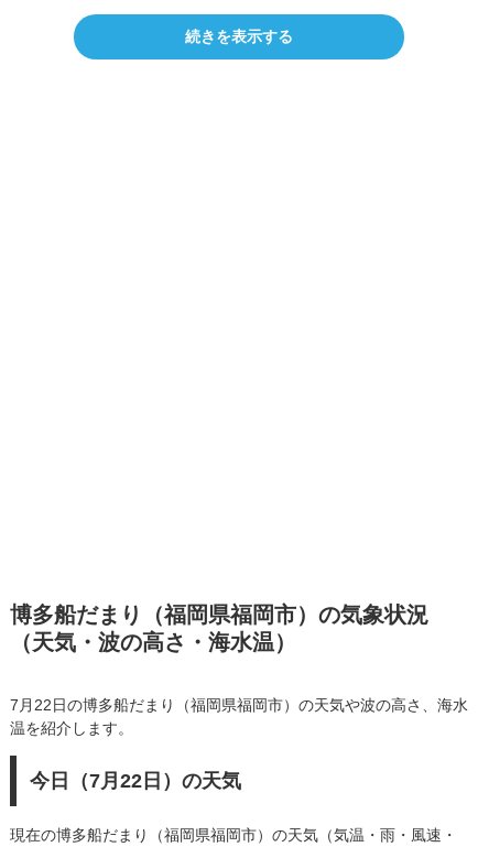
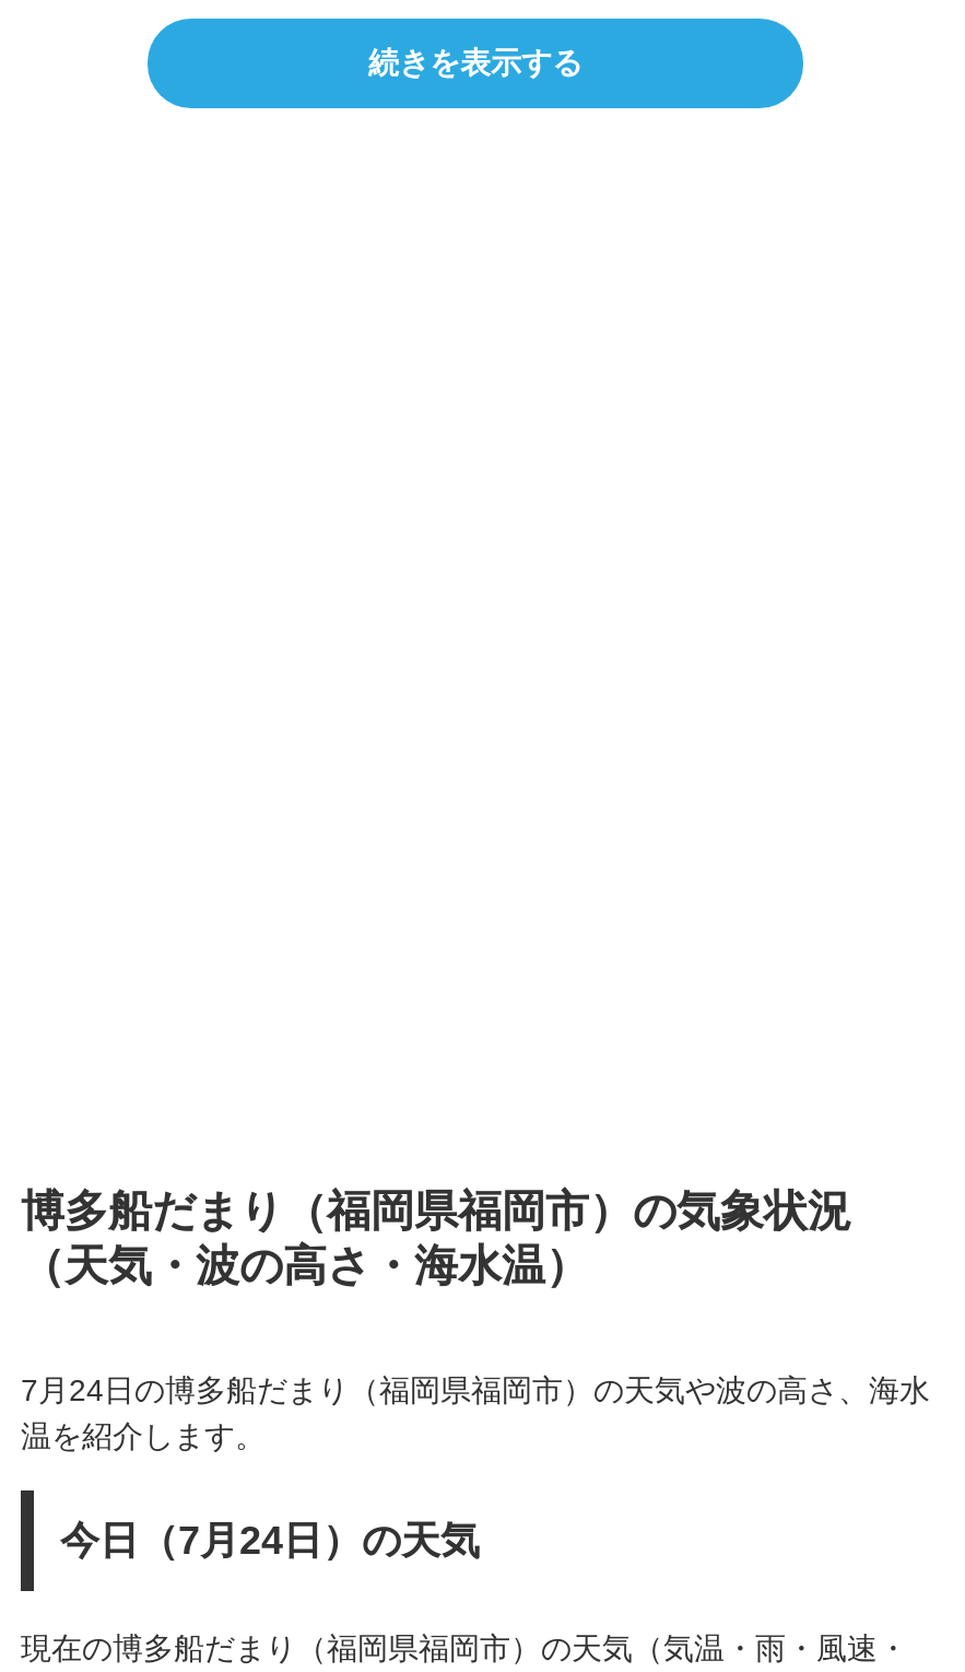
[10,696,468,714] 7月22日の博多船だまり（福岡県福岡市）の天気や波の高さ、海水 -> [21,1372,930,1407] 7月24日の博多船だまり（福岡県福岡市）の天気や波の高さ、海水
[30,770,241,792] 今日（7月22日）の天気 -> [60,1519,480,1563] 今日（7月24日）の天気

